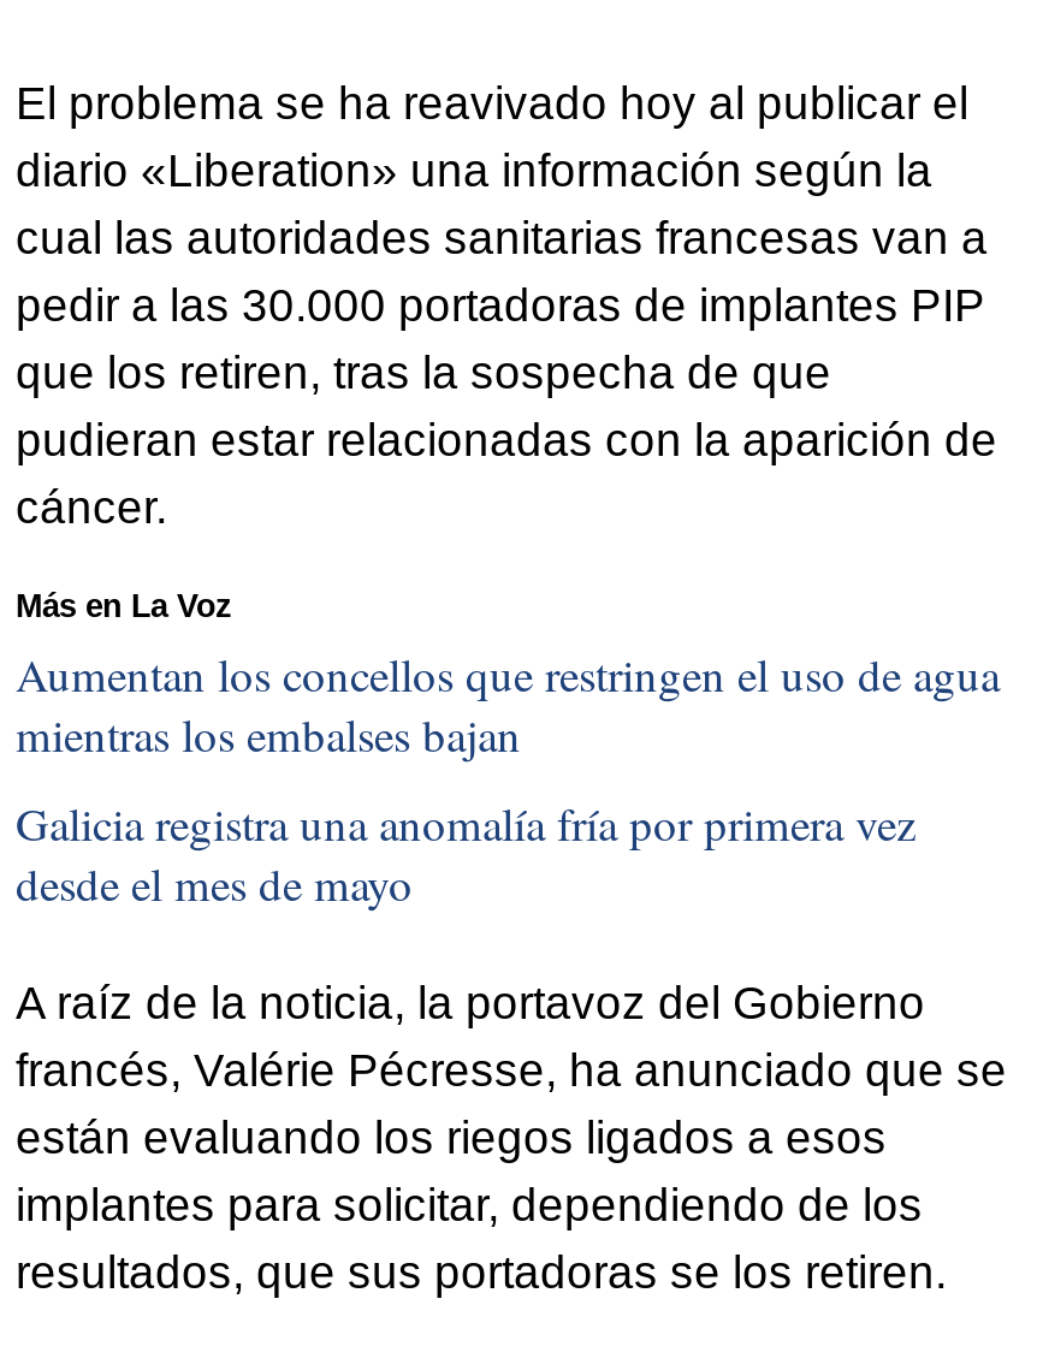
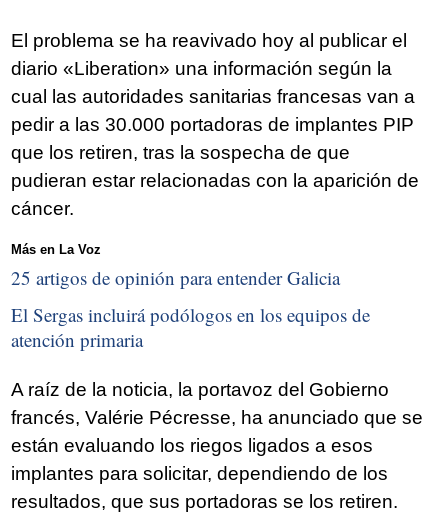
[16,643,1000,763] Aumentan los concellos que restringen el uso de agua | mientras los embalses bajan -> [11,265,340,290] 25 artigos de opinión para entender Galicia
[16,793,915,913] Galicia registra una anomalía fría por primera vez | desde el mes de mayo -> [11,302,370,352] El Sergas incluirá podólogos en los equipos de | atención primaria

